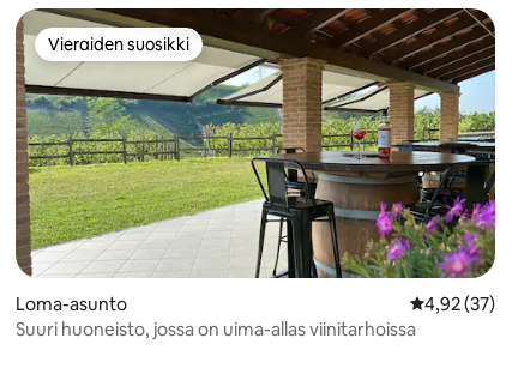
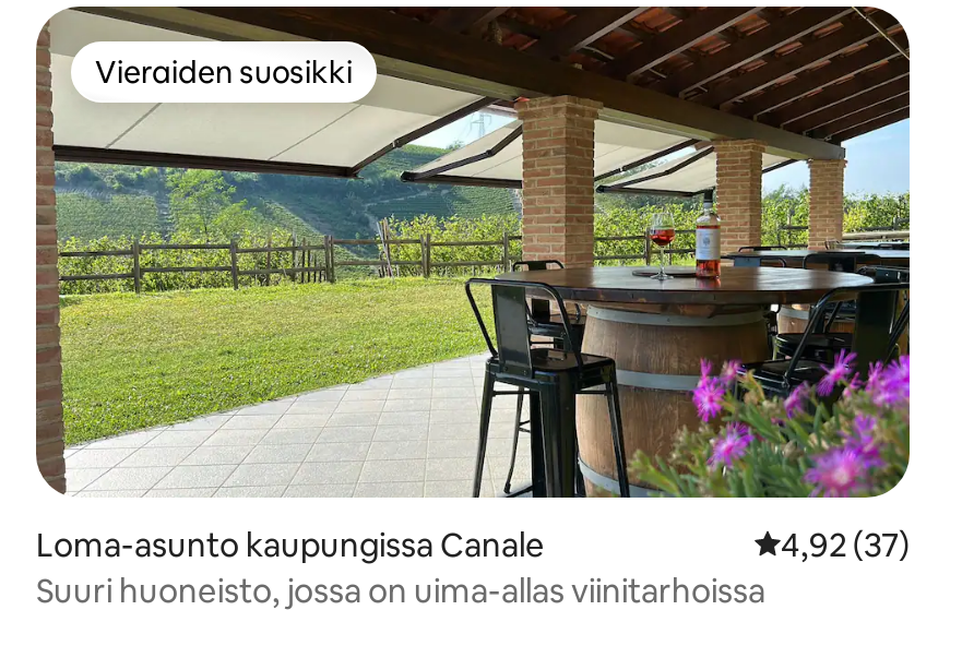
[16,293,127,315] Loma-asunto -> [36,524,545,565] Loma-asunto kaupungissa Canale

